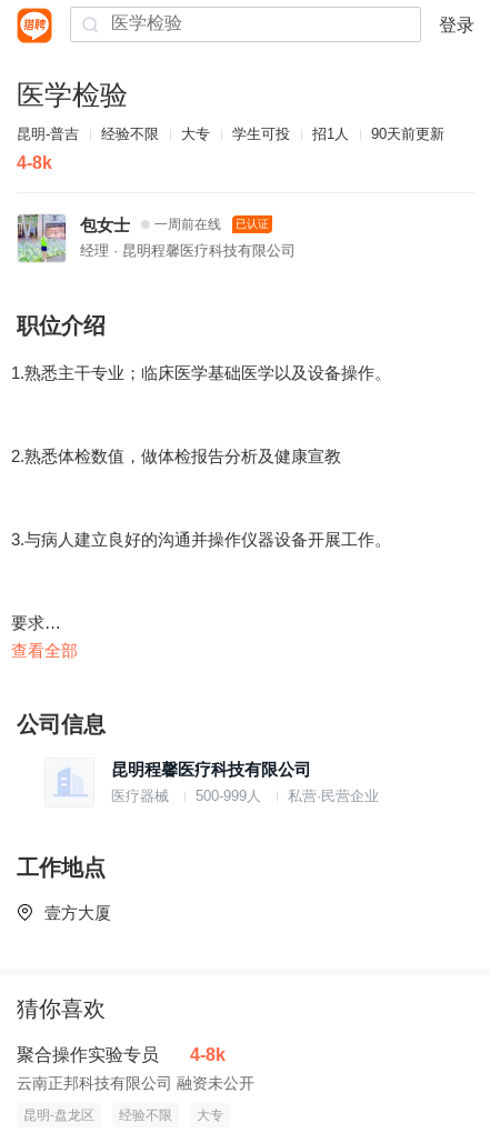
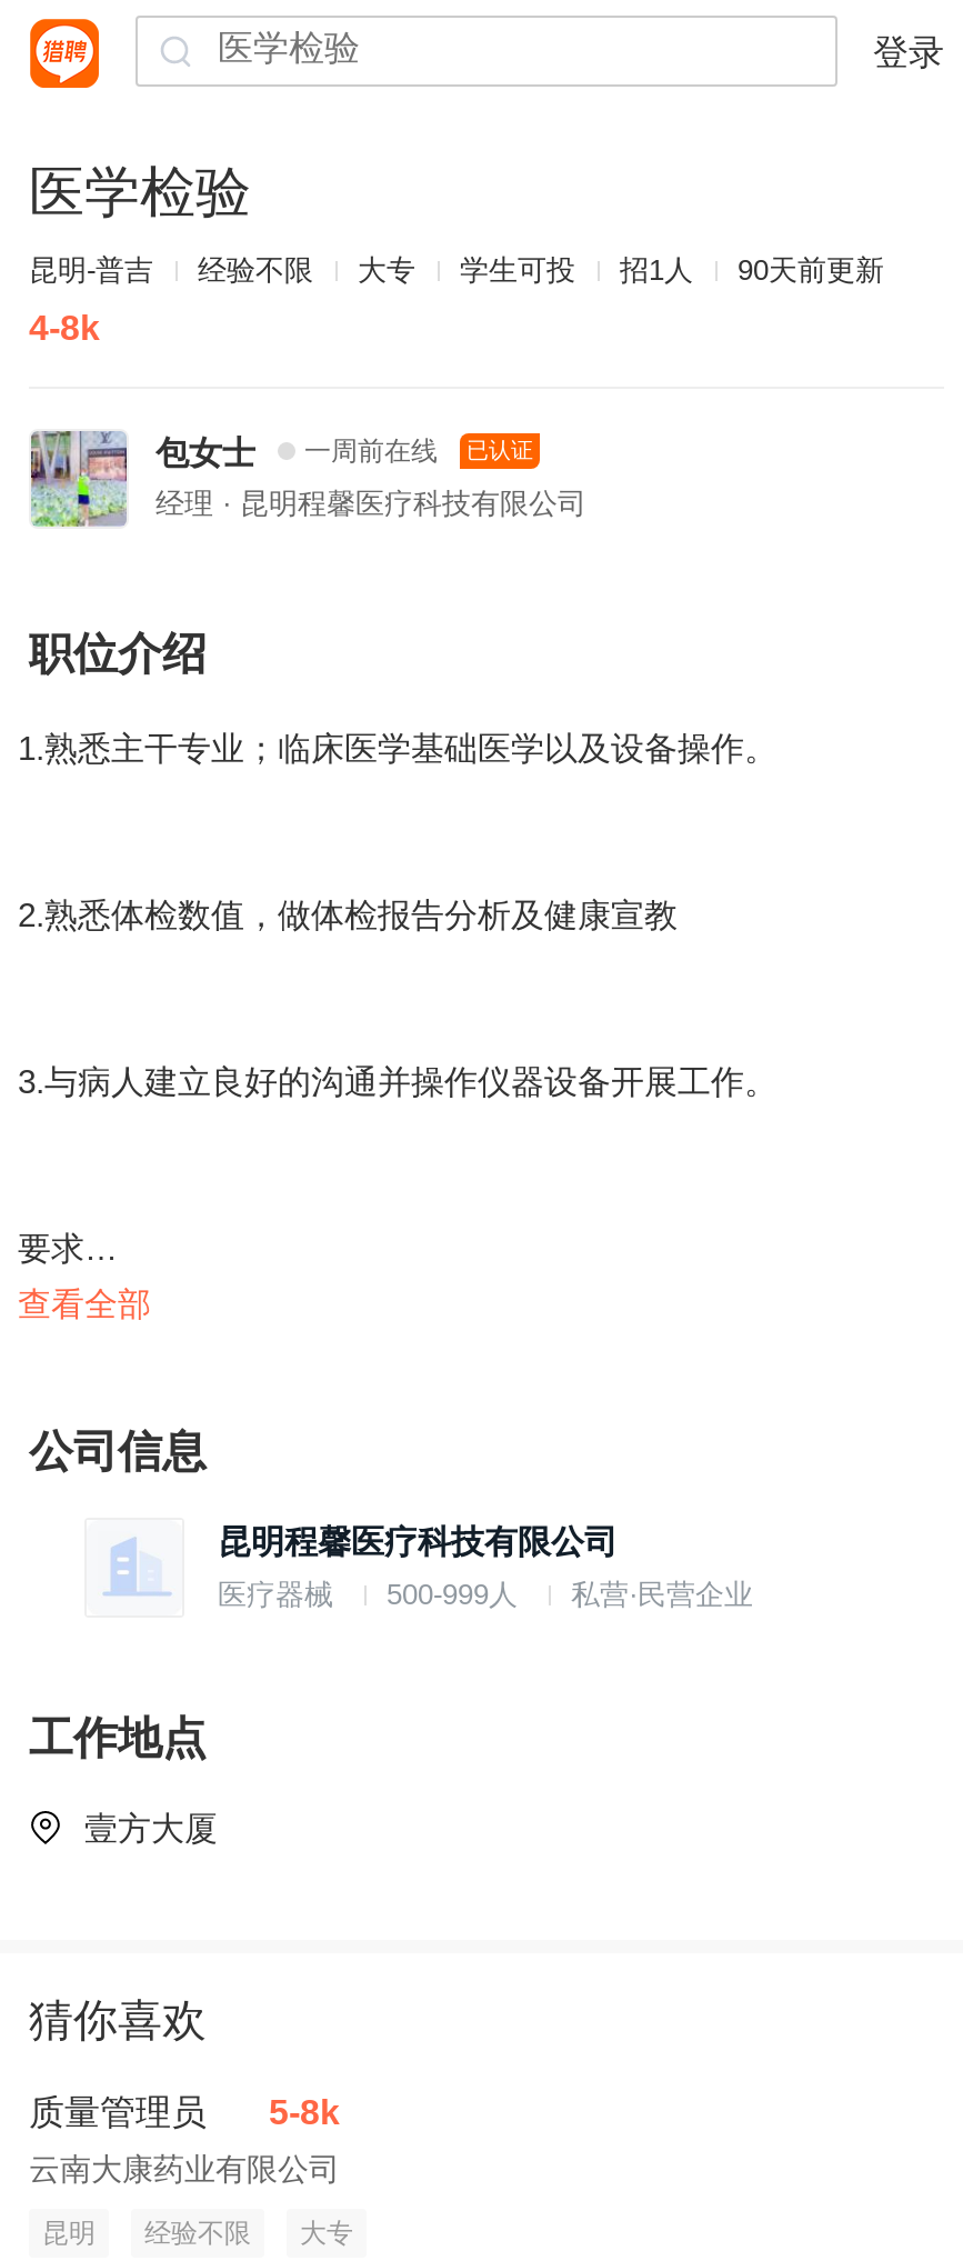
[17,1046,226,1065] 聚合操作实验专员 | 4-8k -> [29,2094,340,2132] 质量管理员 | 5-8k
[17,1075,254,1092] 云南正邦科技有限公司 融资未公开 -> [29,2152,340,2187] 云南大康药业有限公司
[23,1108,94,1123] 昆明-盘龙区 -> [42,2219,96,2250] 昆明

